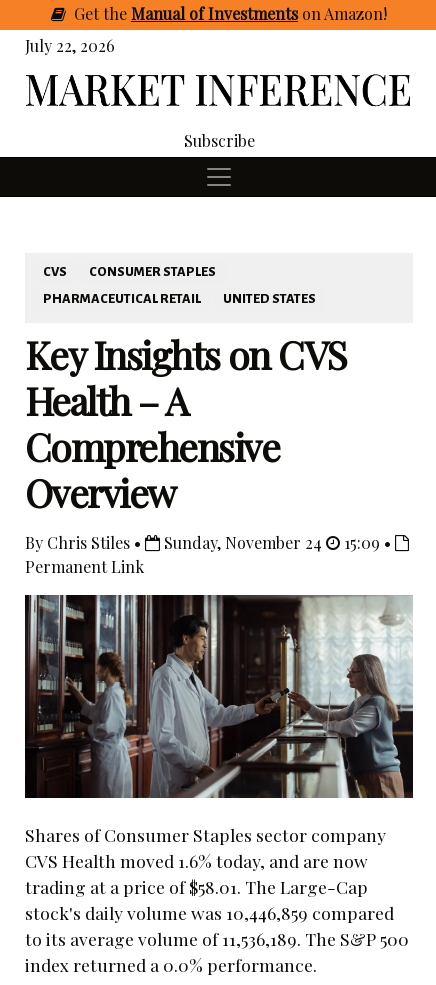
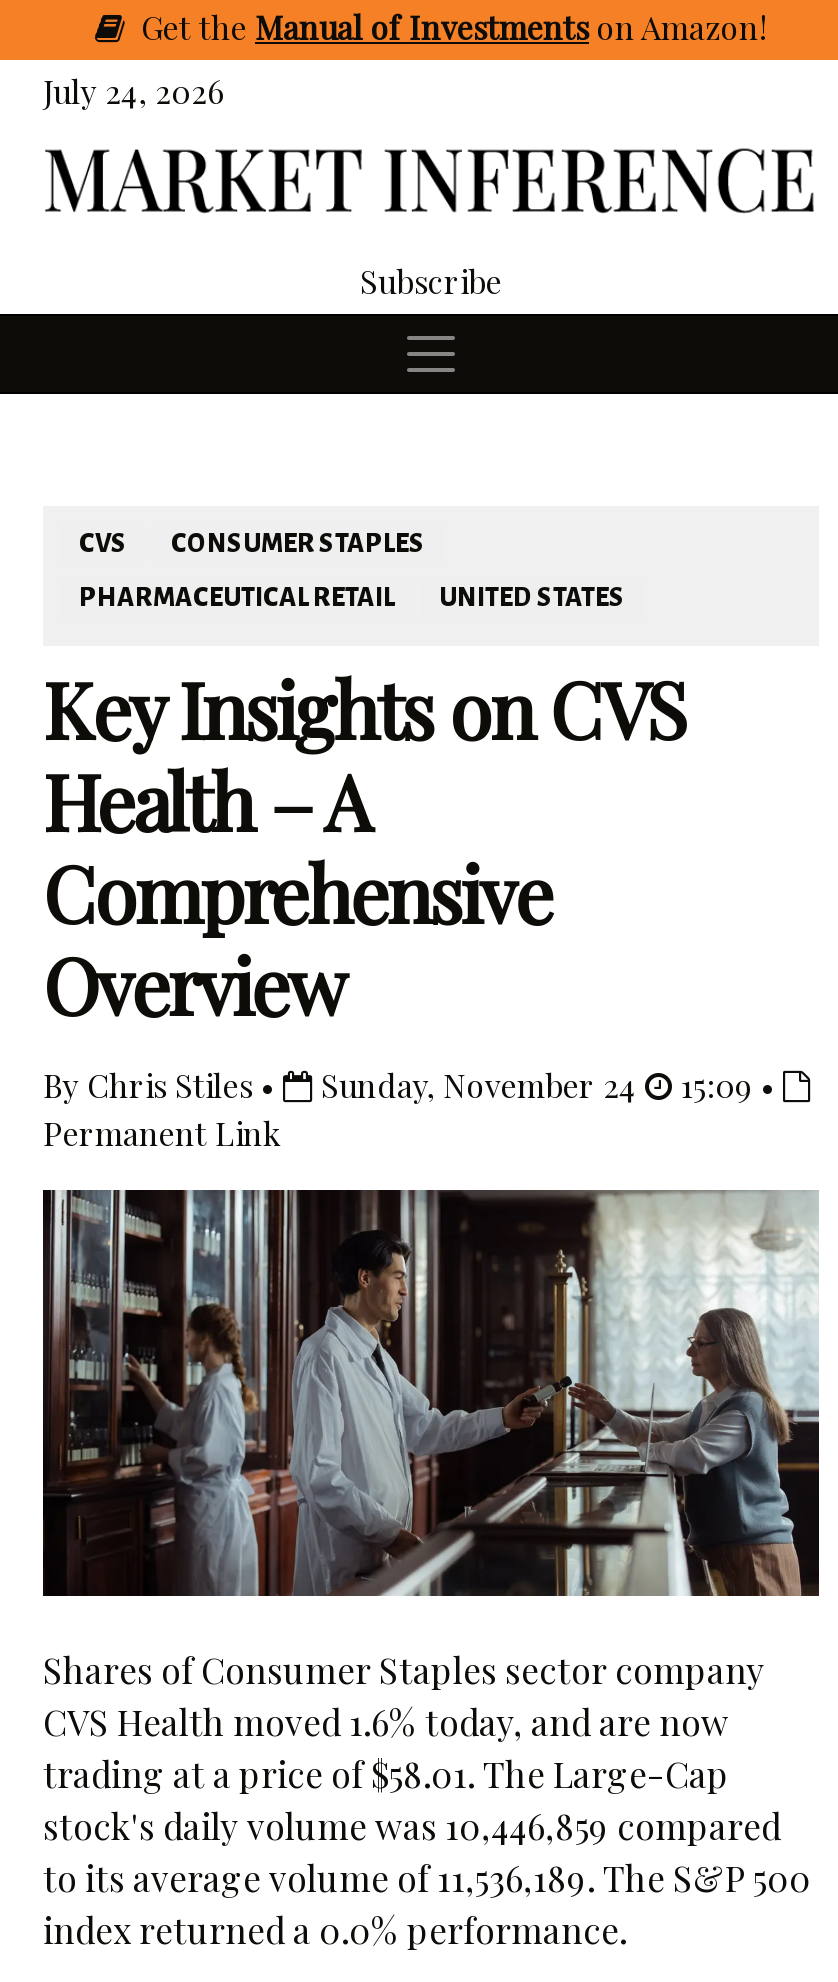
[25,35,115,56] July 22, 2026 -> [43,70,225,112] July 24, 2026

